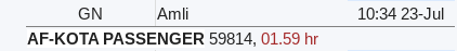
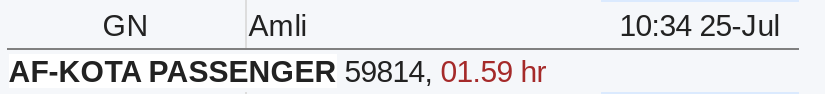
[358,4,444,23] 10:34 23-Jul -> [620,8,780,42] 10:34 25-Jul

